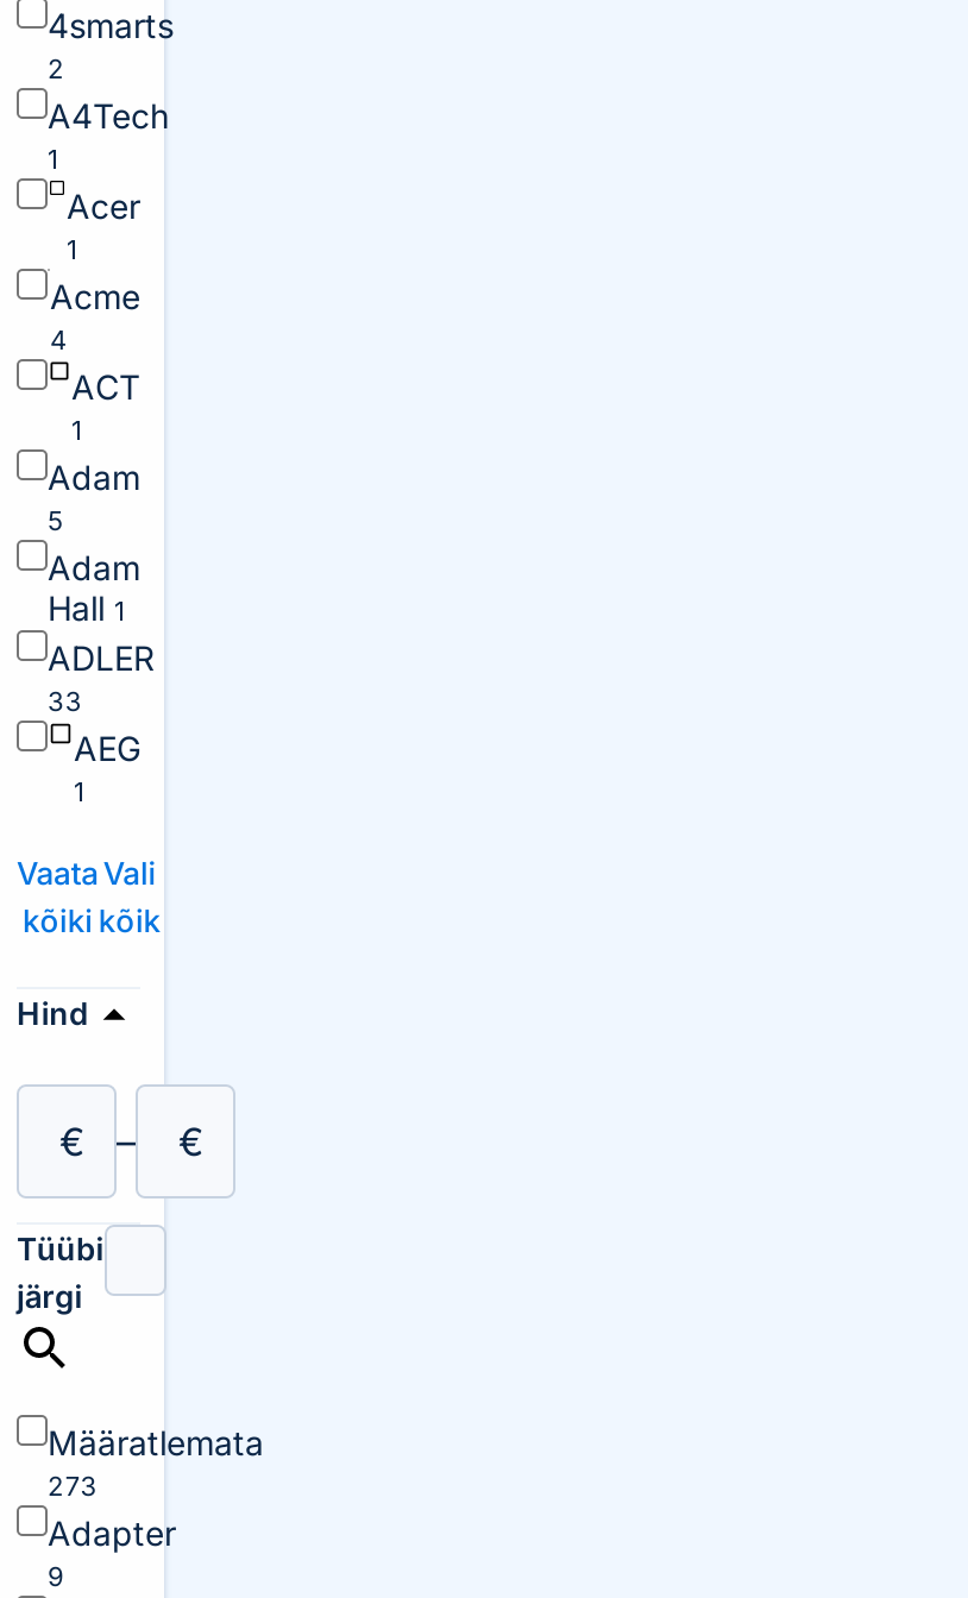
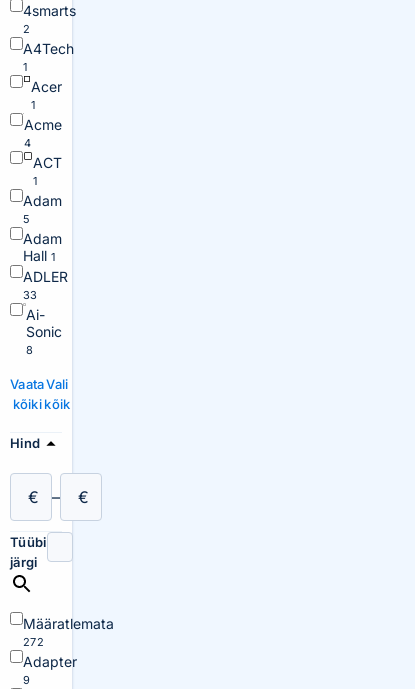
[74,728,140,809] AEG | 1 -> [26,306,62,357] Ai- | Sonic | 8
[48,1470,98,1503] 273 -> [23,635,44,649] 272

